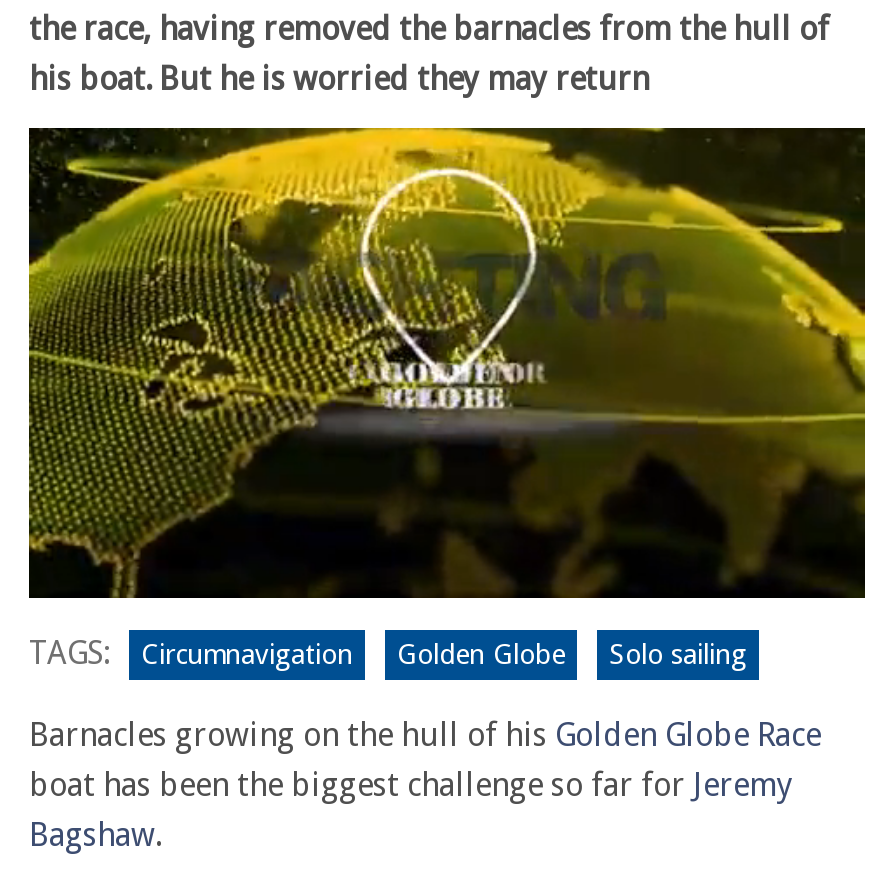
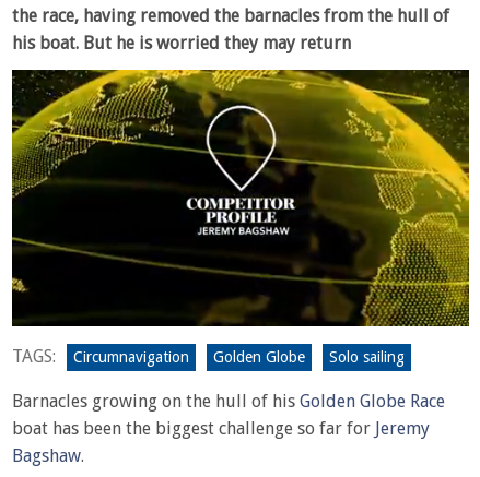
[27,126,867,600] [image] -> [11,69,470,327] [image]

